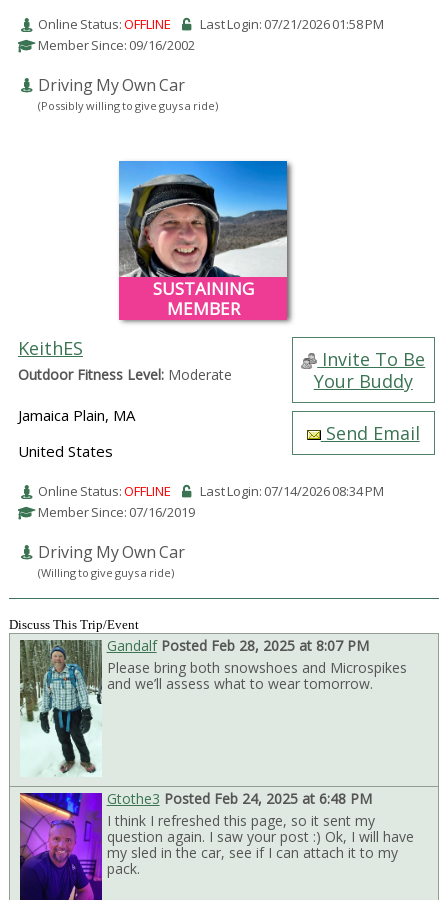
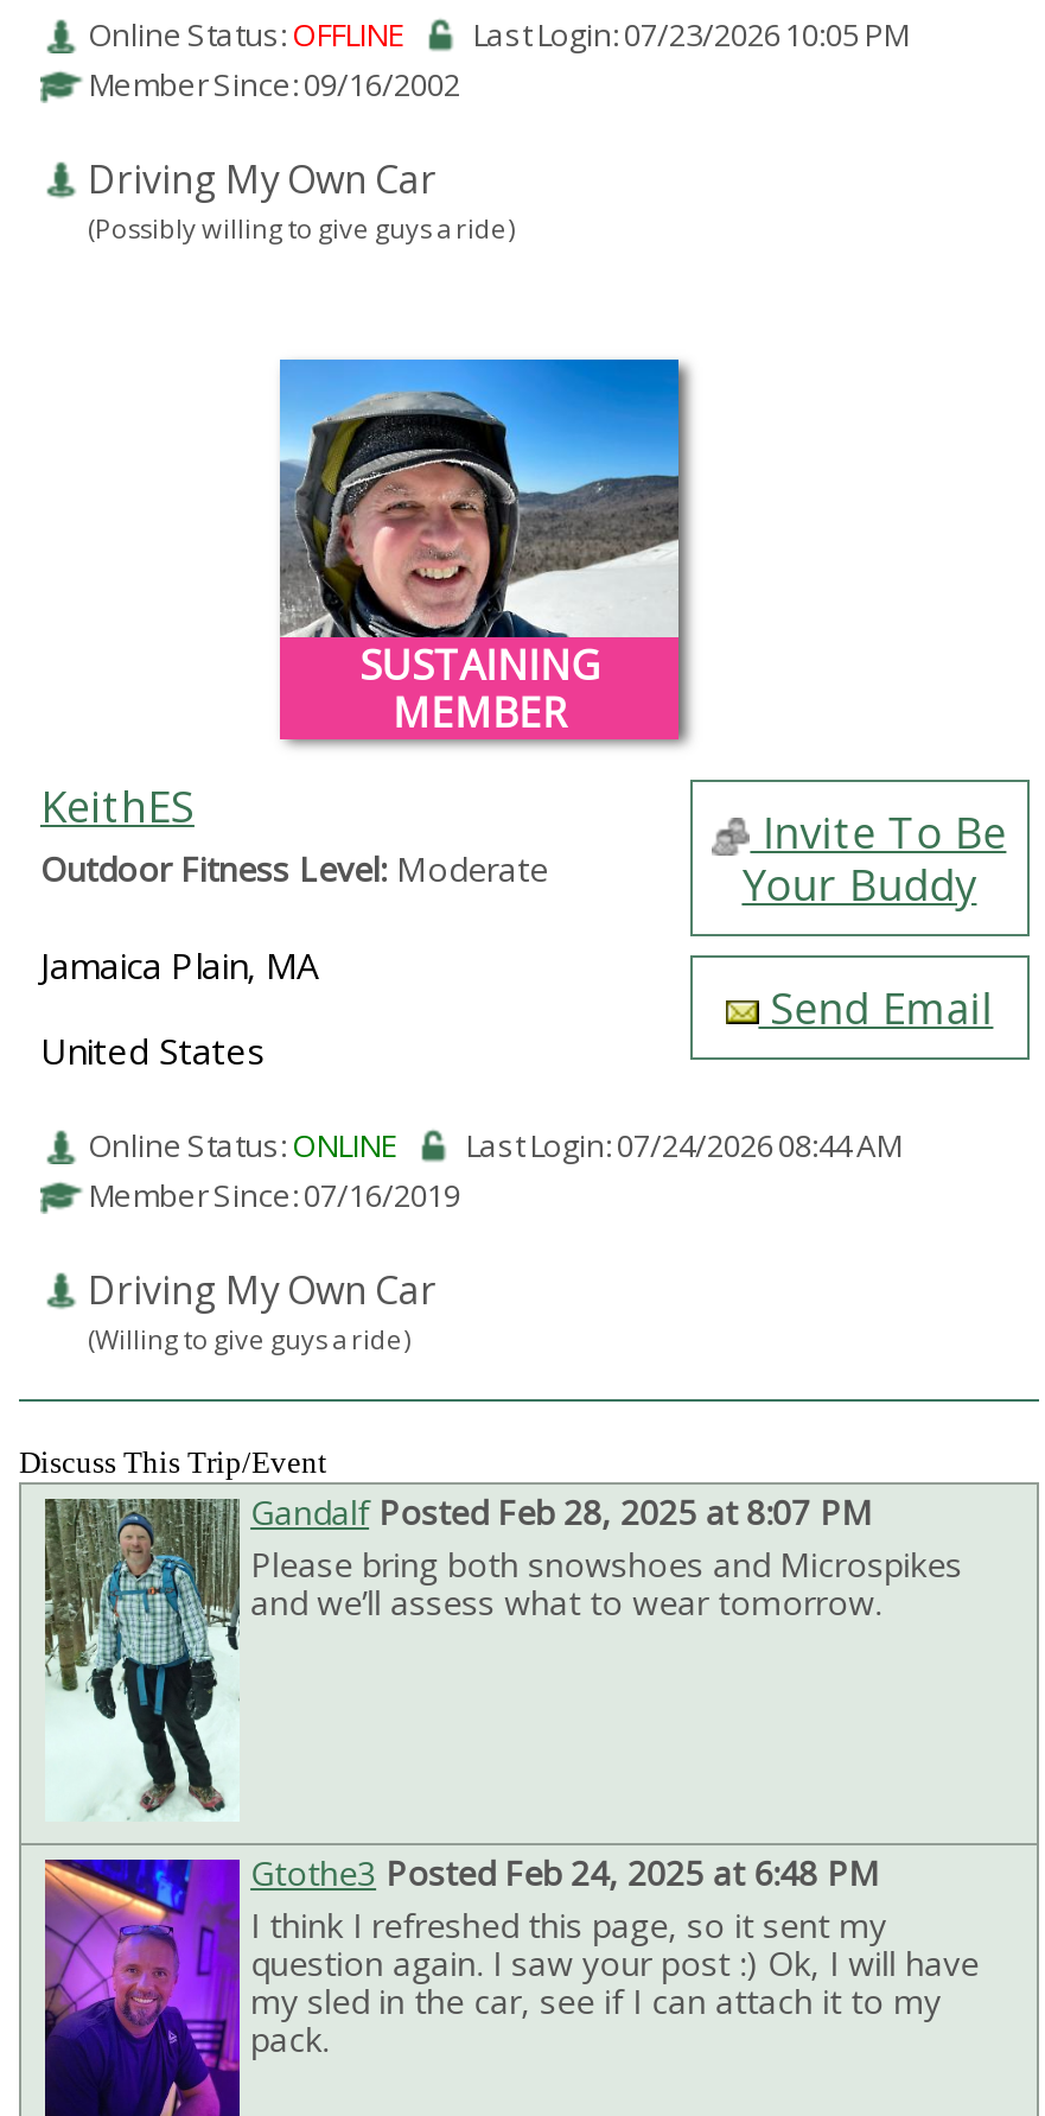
[38,15,384,33] Online Status: OFFLINE Last Login: 07/21/2026 01:58 PM -> [88,15,909,57] Online Status: OFFLINE Last Login: 07/23/2026 10:05 PM
[38,482,171,500] Online Status: OFFLINE -> [88,1124,396,1167] Online Status: ONLINE
[200,482,384,500] Last Login: 07/14/2026 08:34 PM -> [465,1124,901,1167] Last Login: 07/24/2026 08:44 AM

